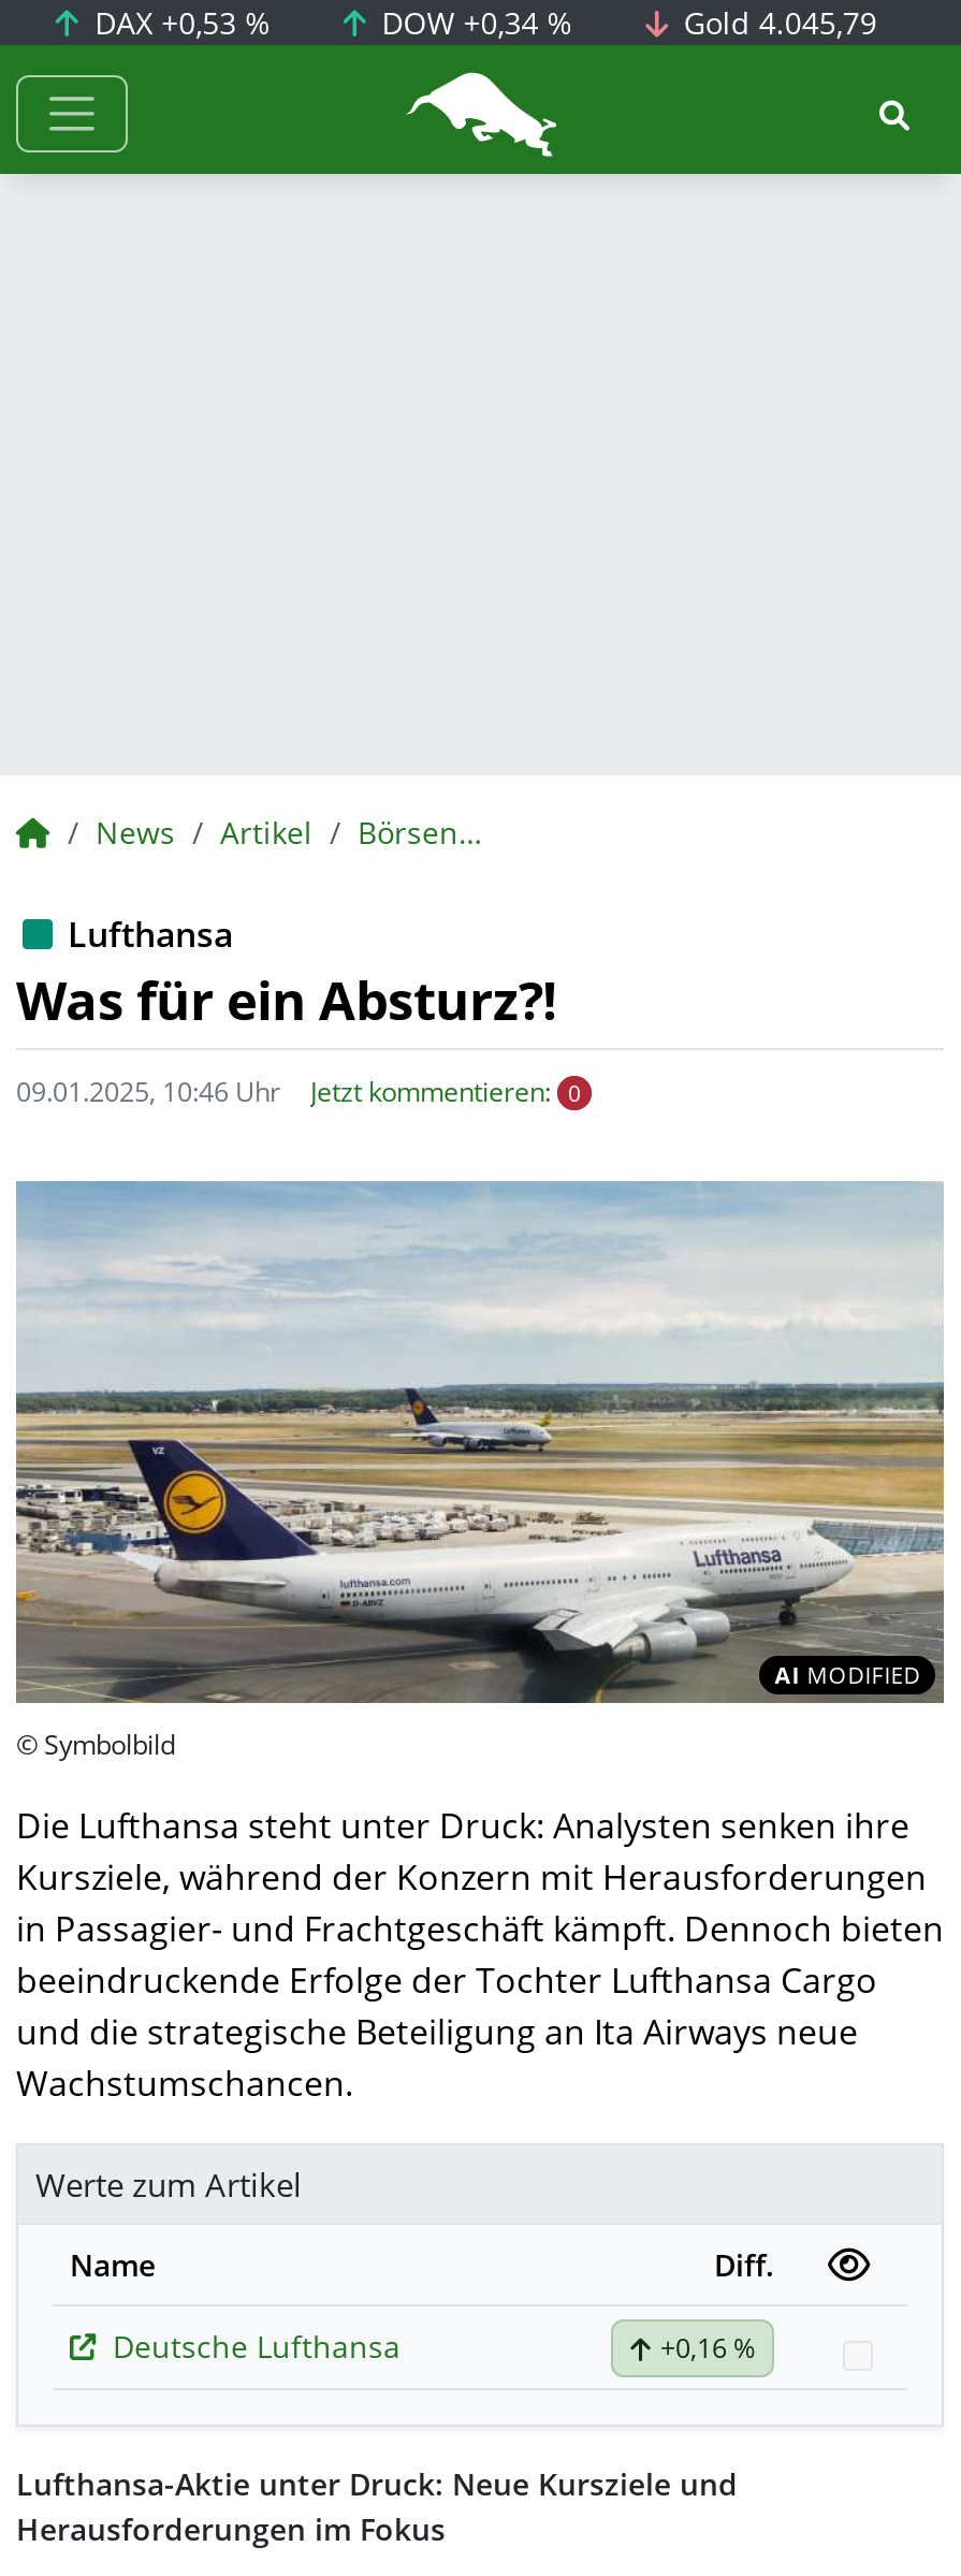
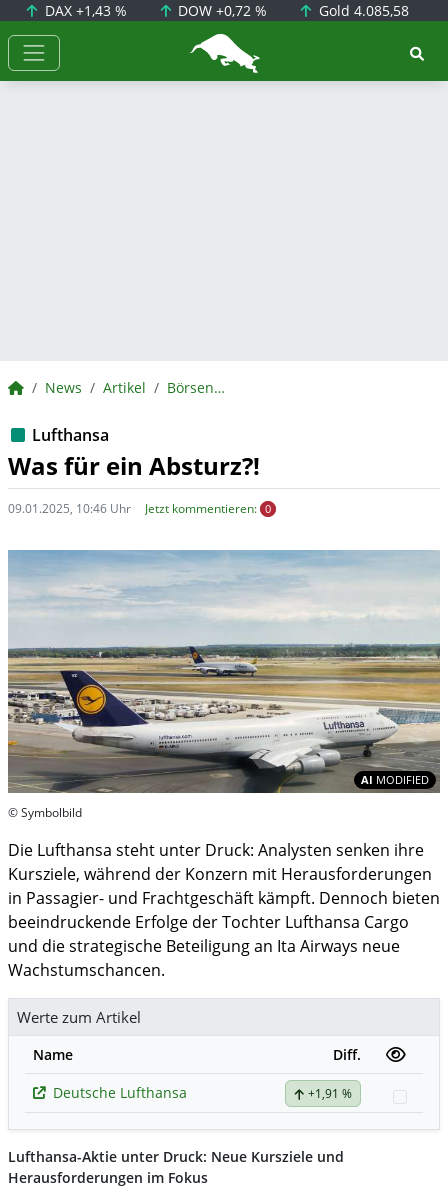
[86,2,271,43] DAX +0,53 % -> [41,1,127,20] DAX +1,43 %
[373,2,573,43] DOW +0,34 % -> [174,1,267,20] DOW +0,72 %
[675,2,877,43] Gold 4.045,79 -> [315,1,409,20] Gold 4.085,58
[660,2330,755,2367] +0,16 % -> [308,1085,352,1102] +1,91 %

